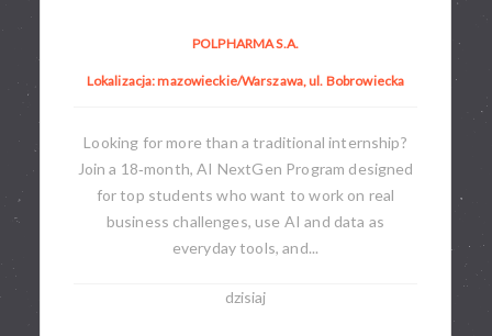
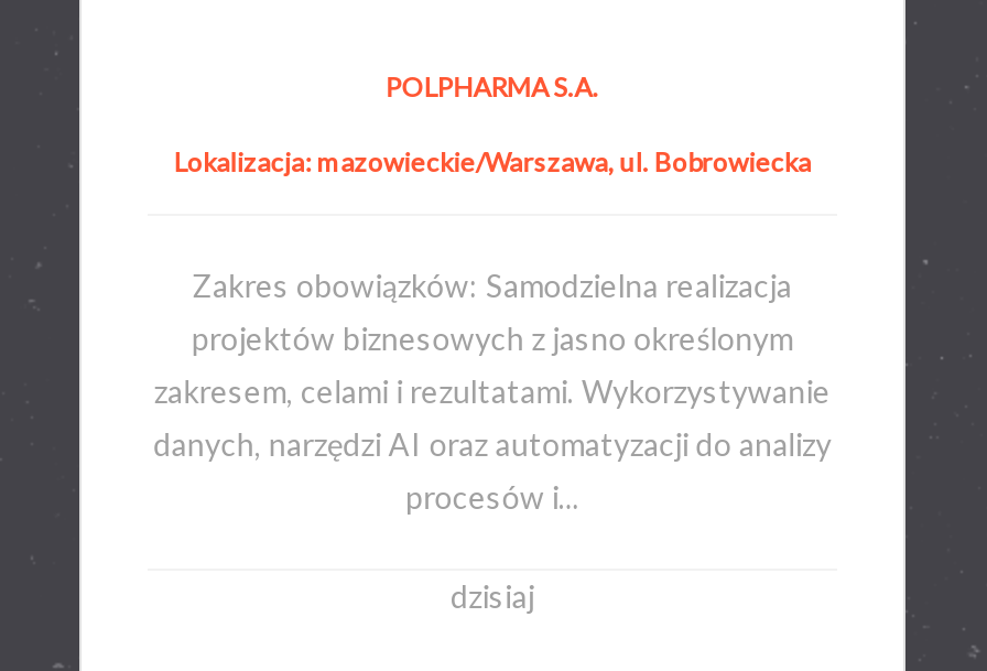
[77,133,413,257] Looking for more than a traditional internship? | Join a 18‑month, AI NextGen Program designed | for top students who want to work on real | business challenges, use AI and data as | everyday tools, and... -> [153,268,831,517] Zakres obowiązków: Samodzielna realizacja | projektów biznesowych z jasno określonym | zakresem, celami i rezultatami. Wykorzystywanie | danych, narzędzi AI oraz automatyzacji do analizy | procesów i...

